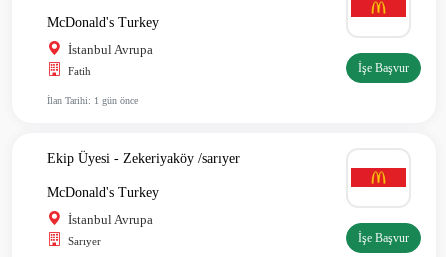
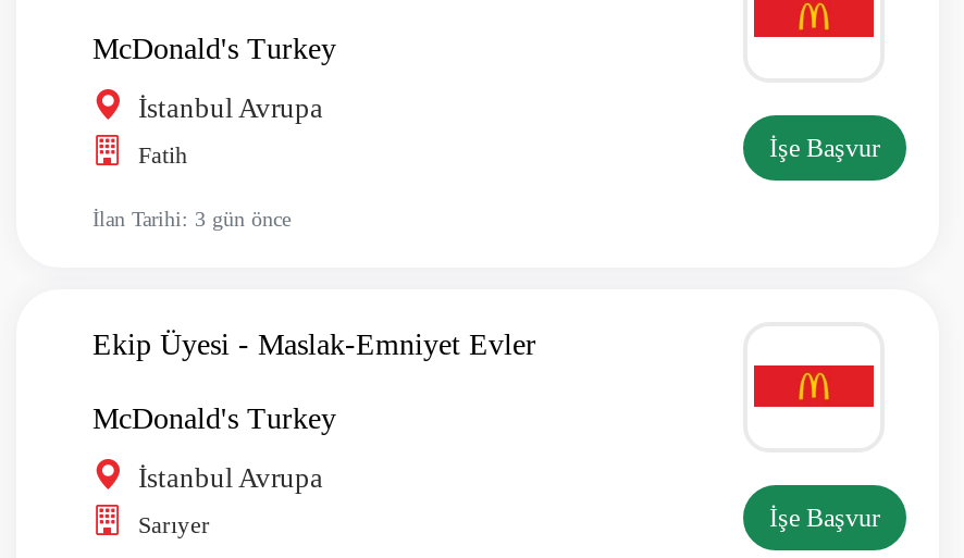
[47,95,138,106] İlan Tarihi: 1 gün önce -> [92,206,291,230] İlan Tarihi: 3 gün önce
[47,151,240,166] Ekip Üyesi - Zekeriyaköy /sarıyer -> [92,328,536,360] Ekip Üyesi - Maslak-Emniyet Evler

